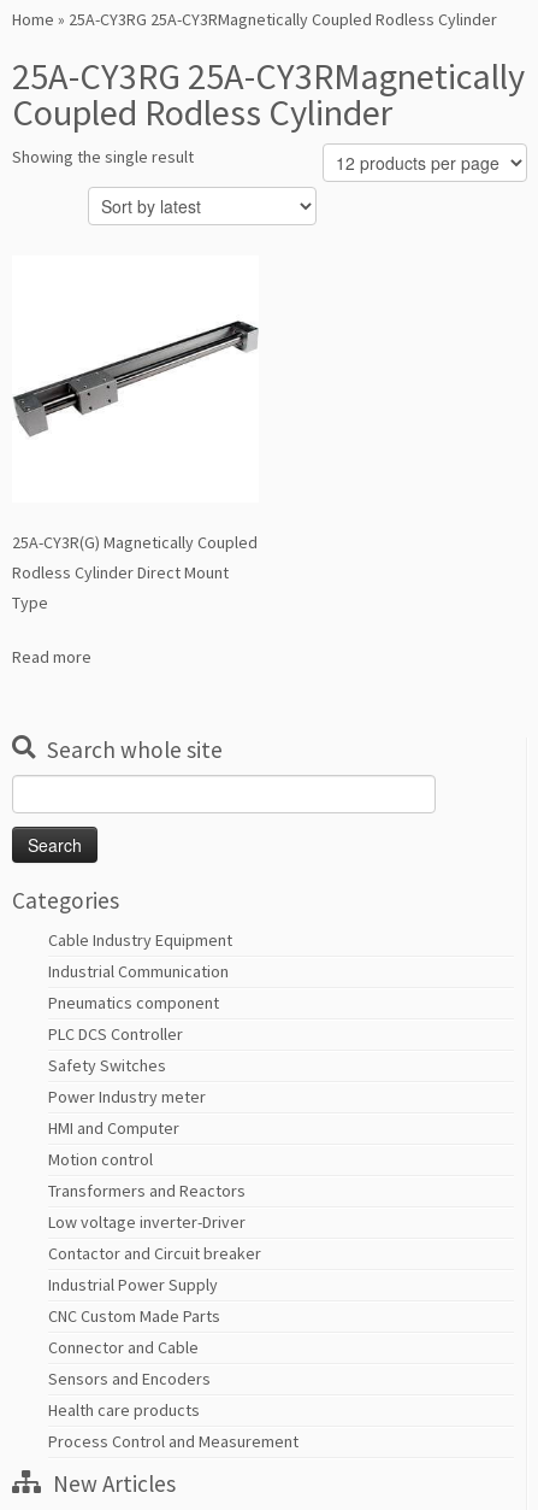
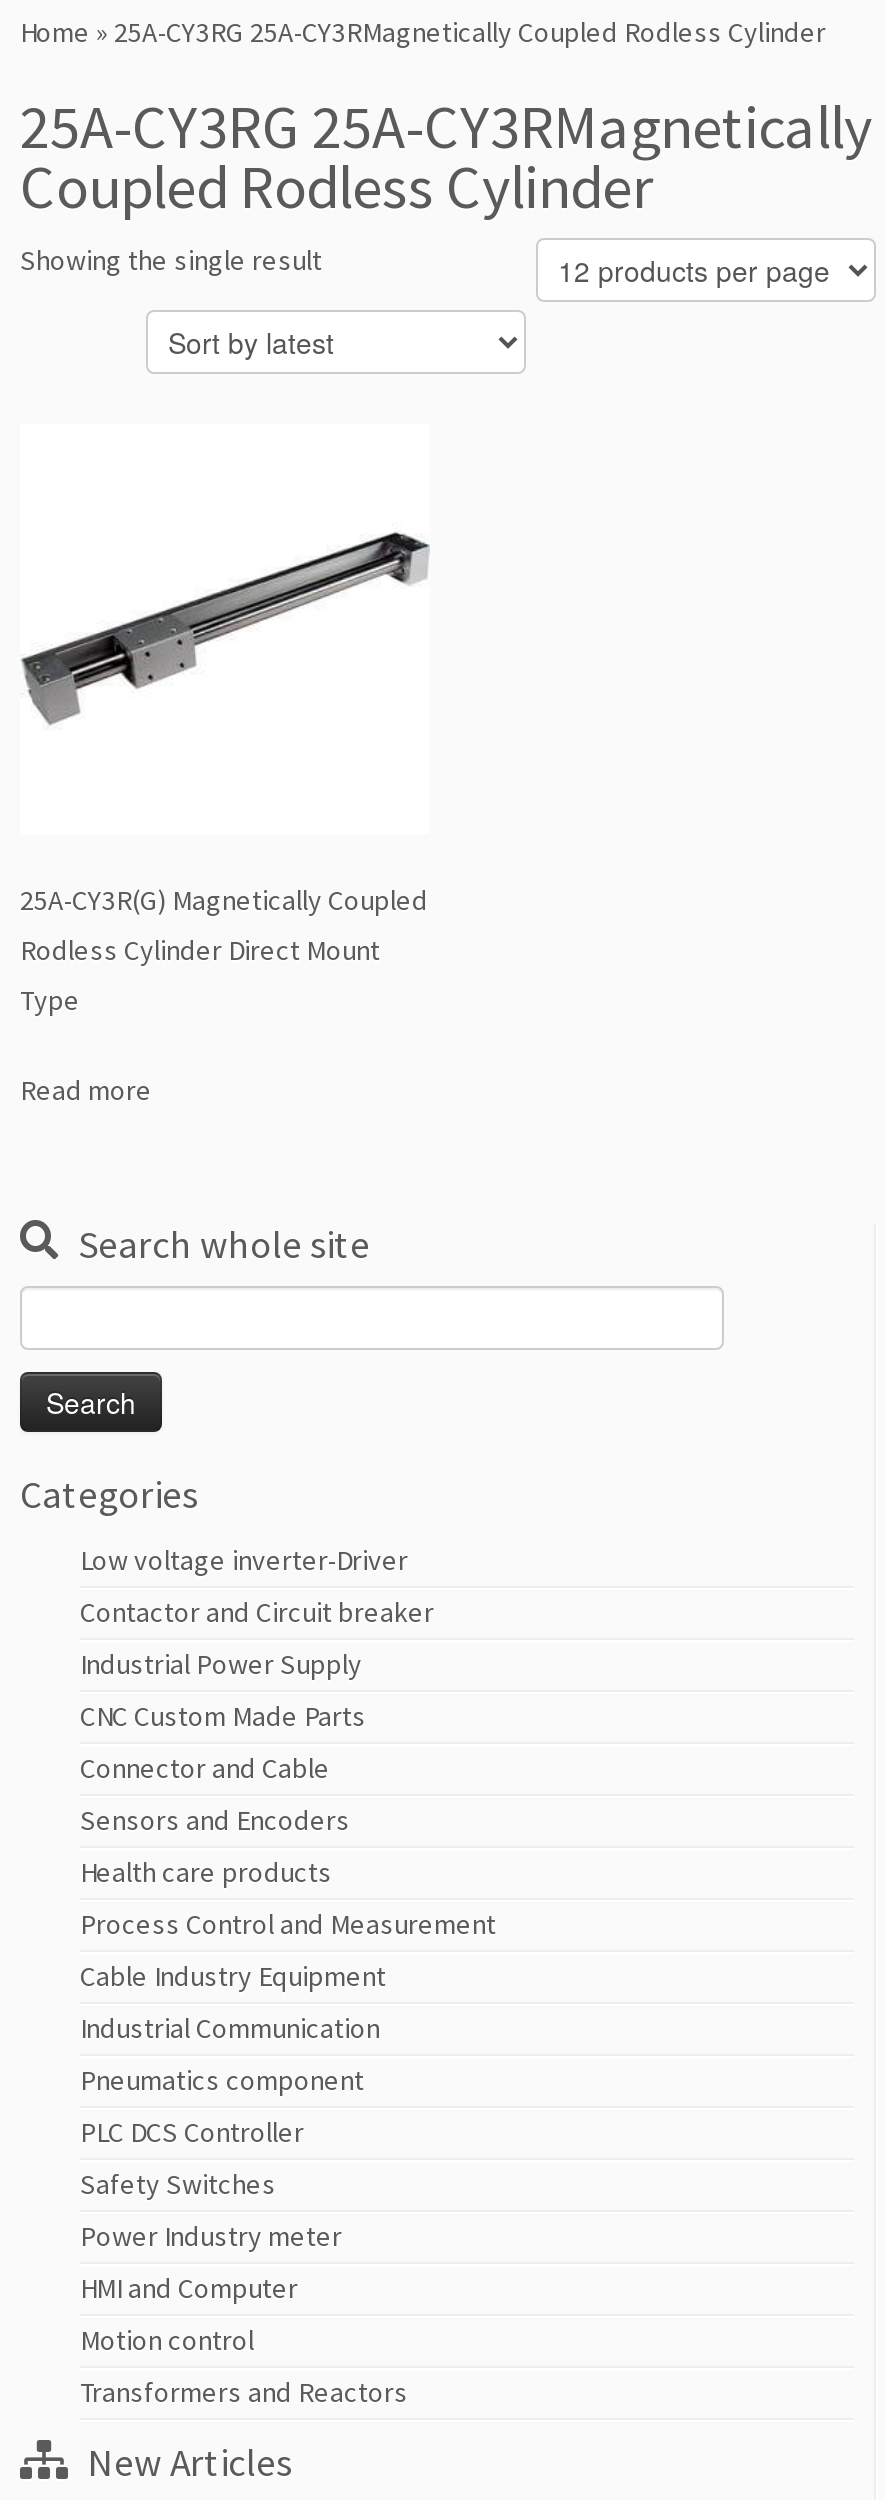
moved [48,929,246,1202] -> [80,1959,408,2411]: Cable Industry Equipment | Industrial Communication | Pneumatics component | ... | Motion control | Transformers and Reactors
moved [48,1211,298,1453] -> [80,1543,496,1943]: Low voltage inverter-Driver | Contactor and Circuit breaker | Industrial Power Supply | CNC Custom Made Parts | Connector and Cable | Sensors and Encoders | Health care products | Process Control and Measurement

